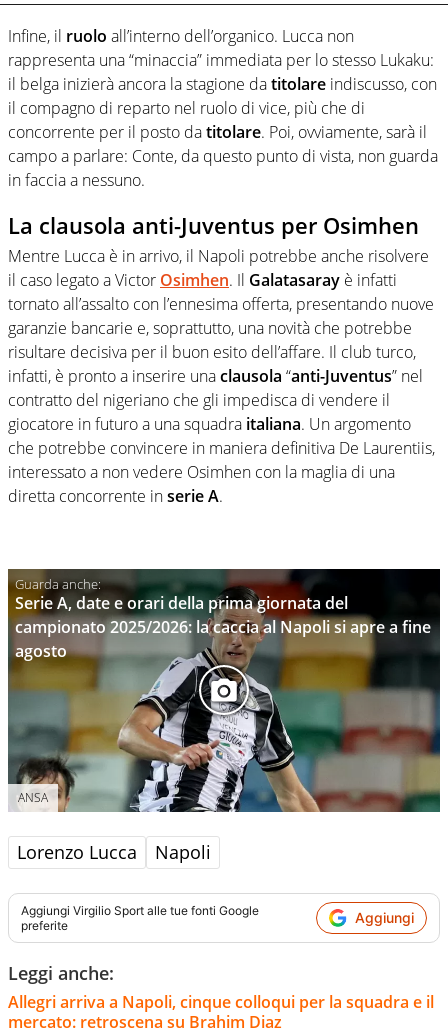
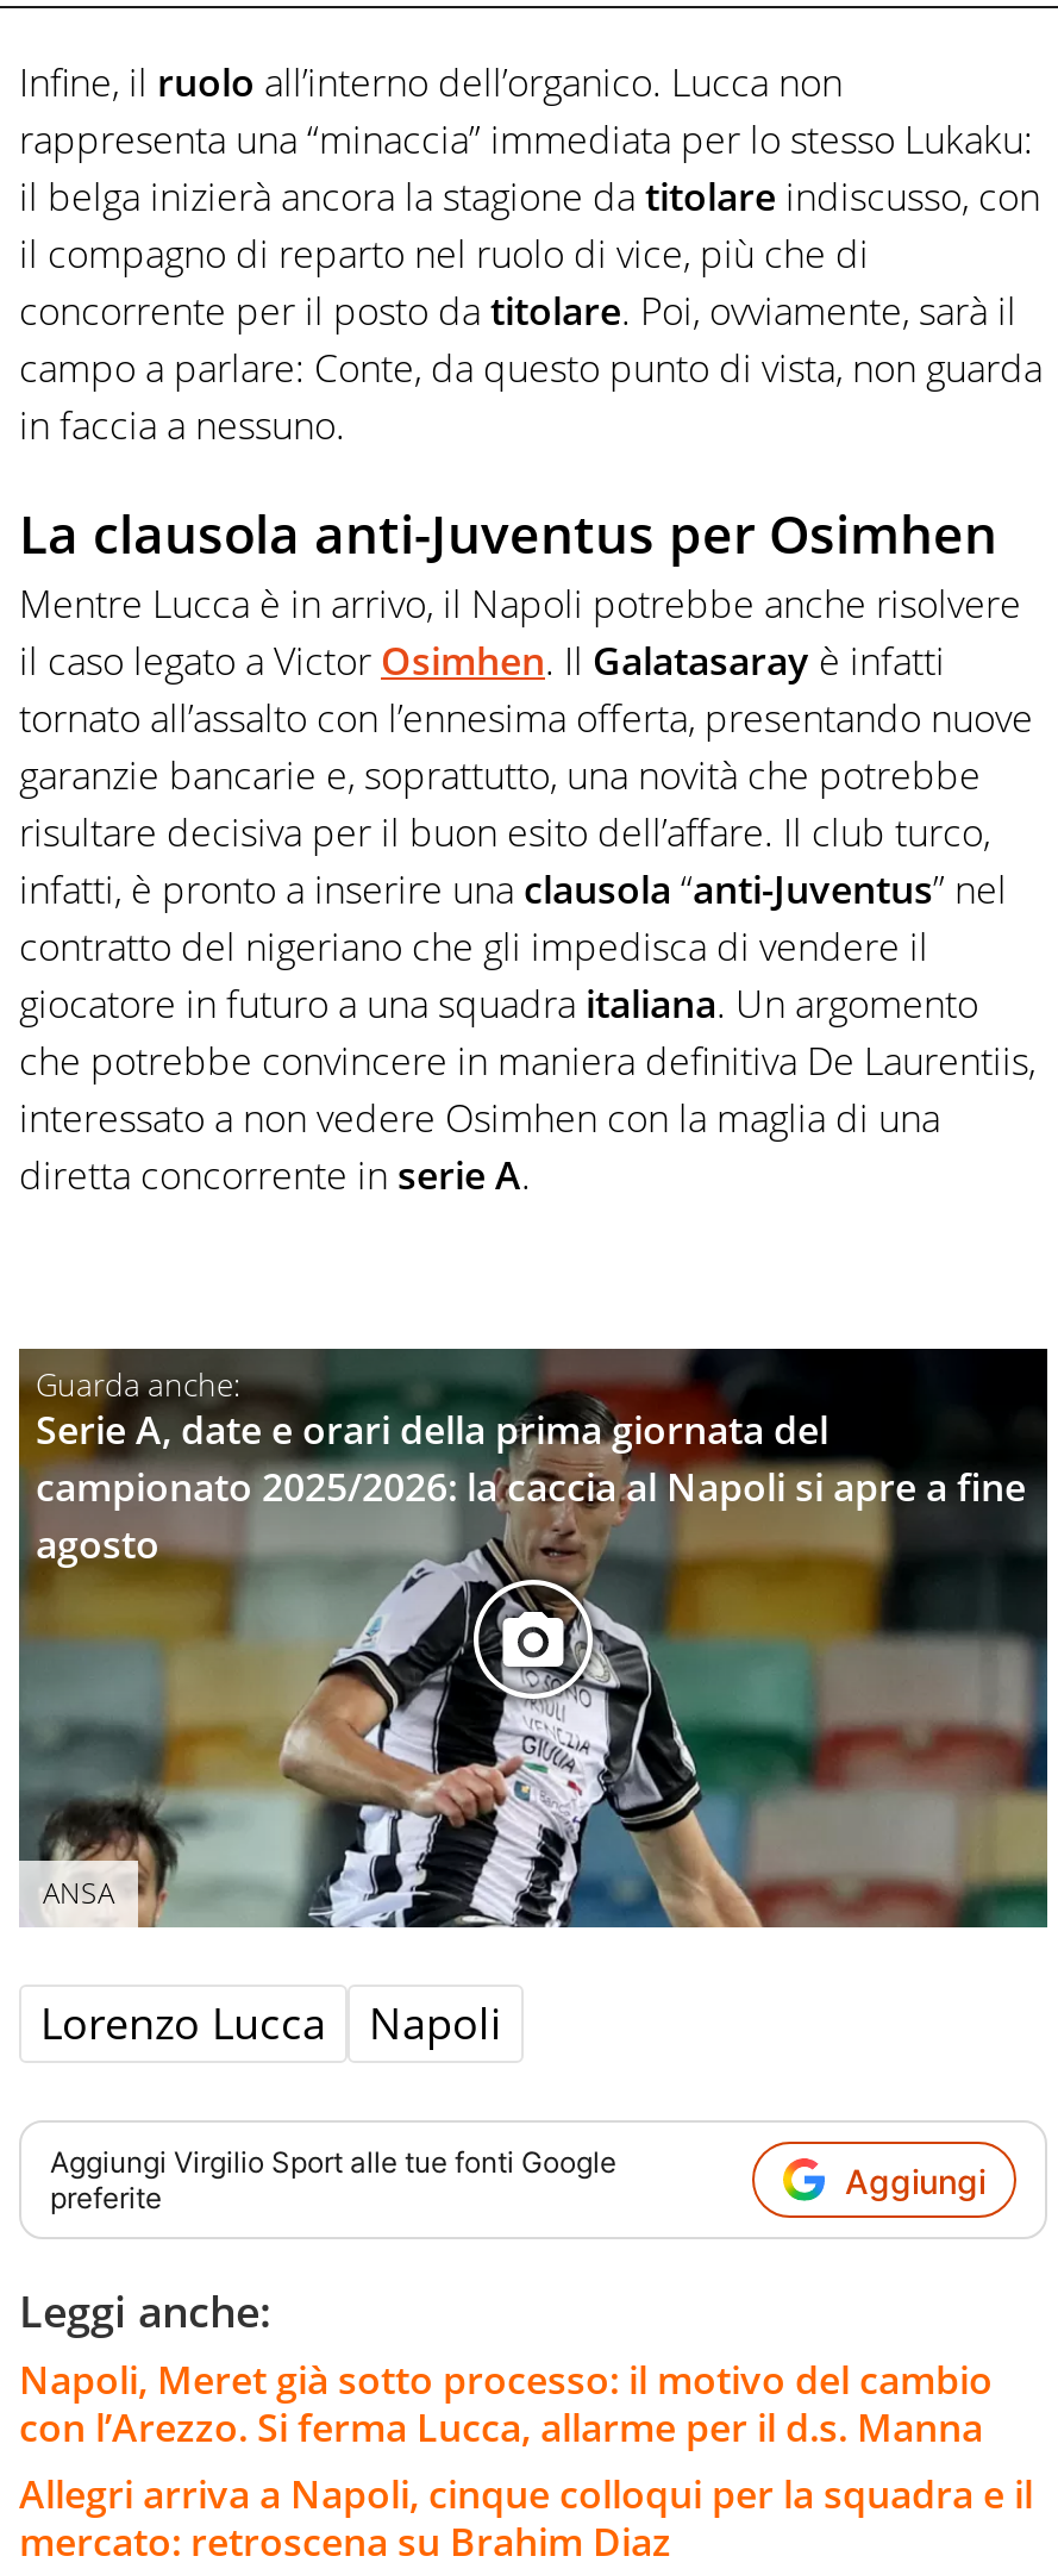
none -> [19,2354,993,2454] Napoli, Meret già sotto processo: il motivo del cambio | con l’Arezzo. Si ferma Lucca, allarme per il d.s. Manna

